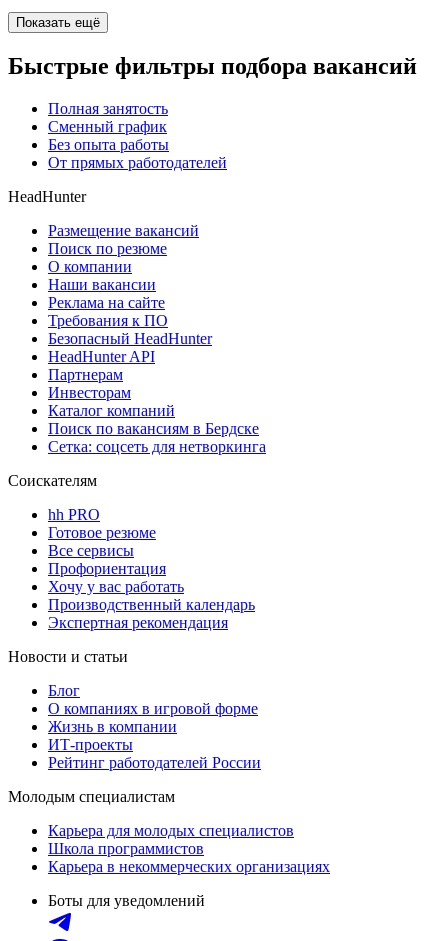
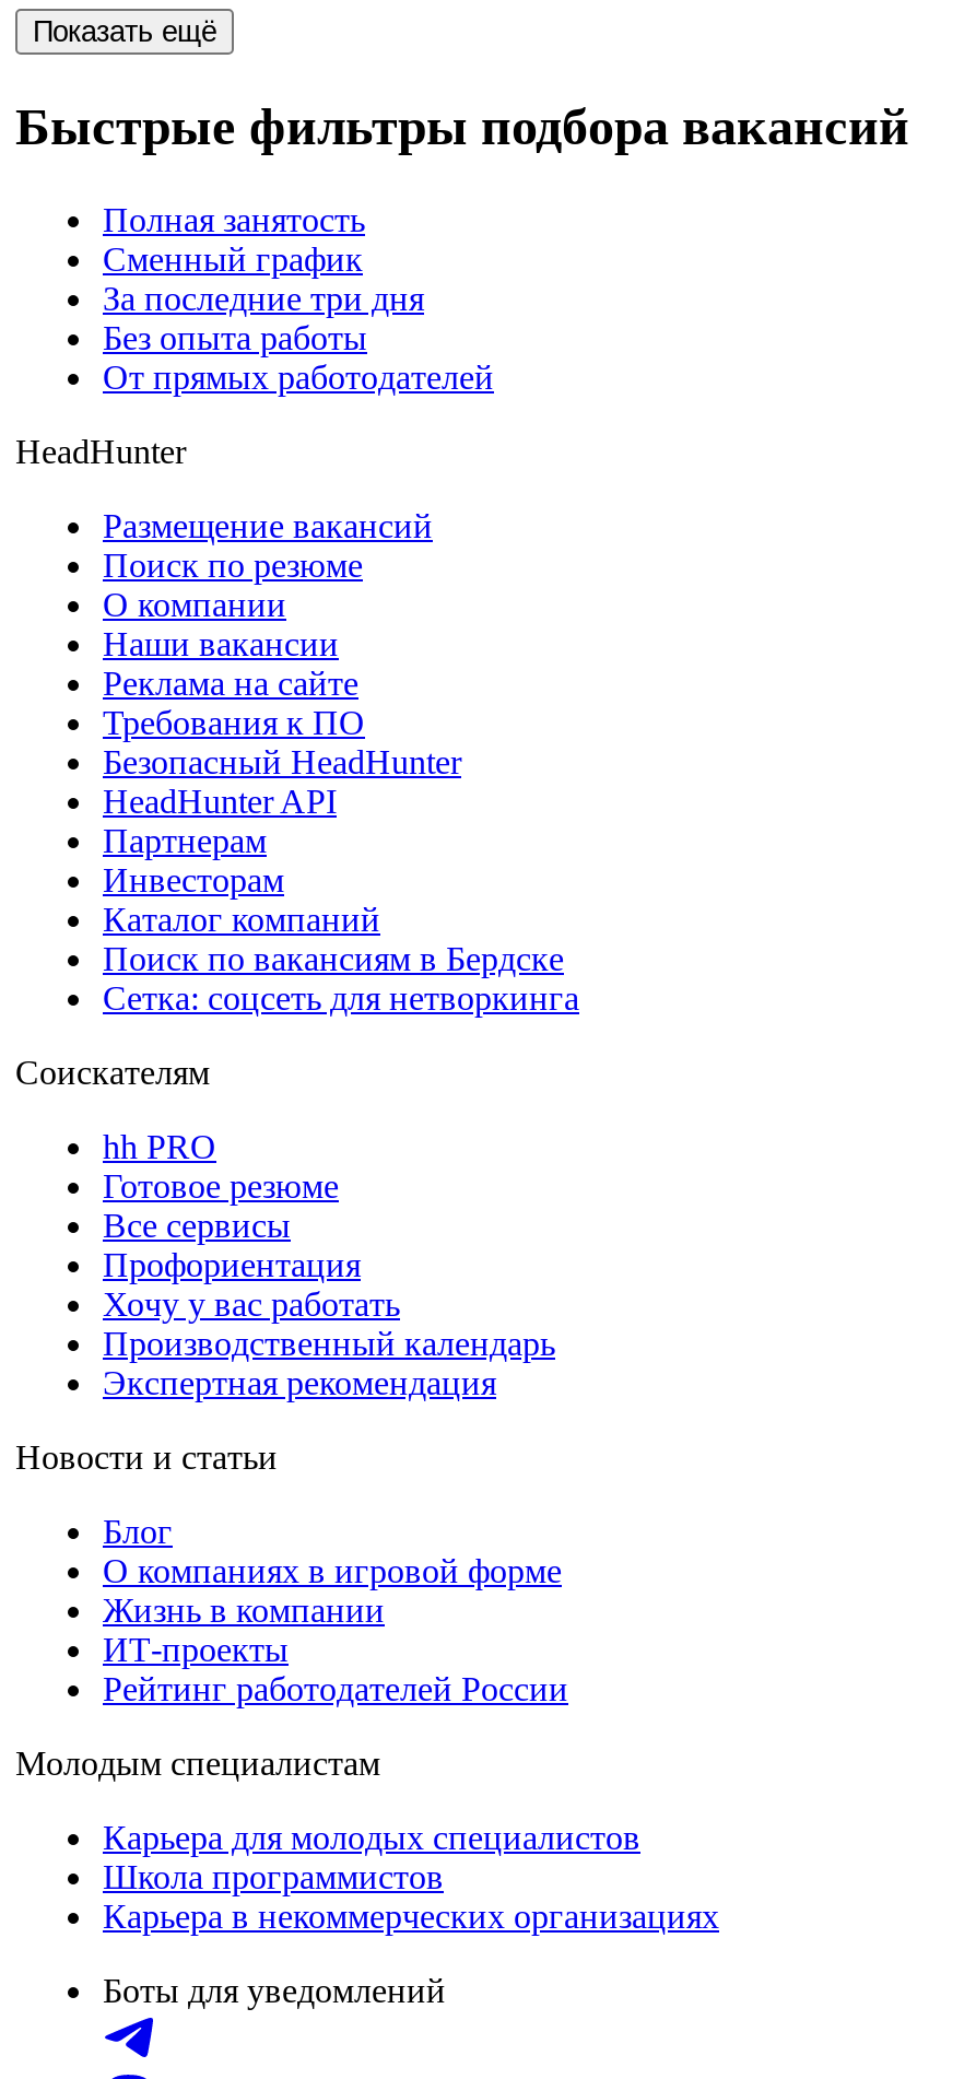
none -> [103,280,424,317] За последние три дня

